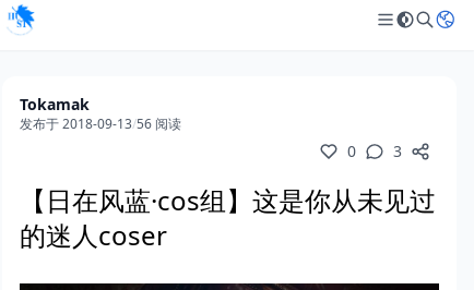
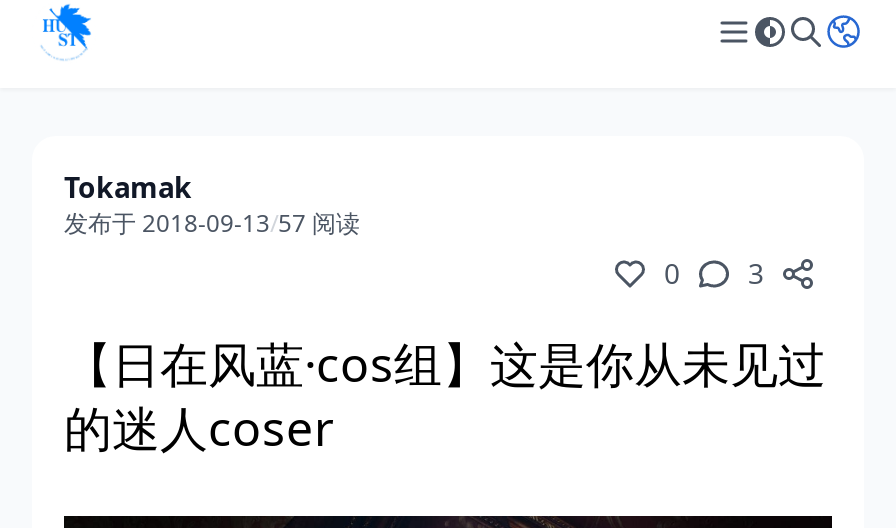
[20,114,181,133] 发布于 2018-09-13 / 56 阅读 -> [64,206,360,240] 发布于 2018-09-13 / 57 阅读

